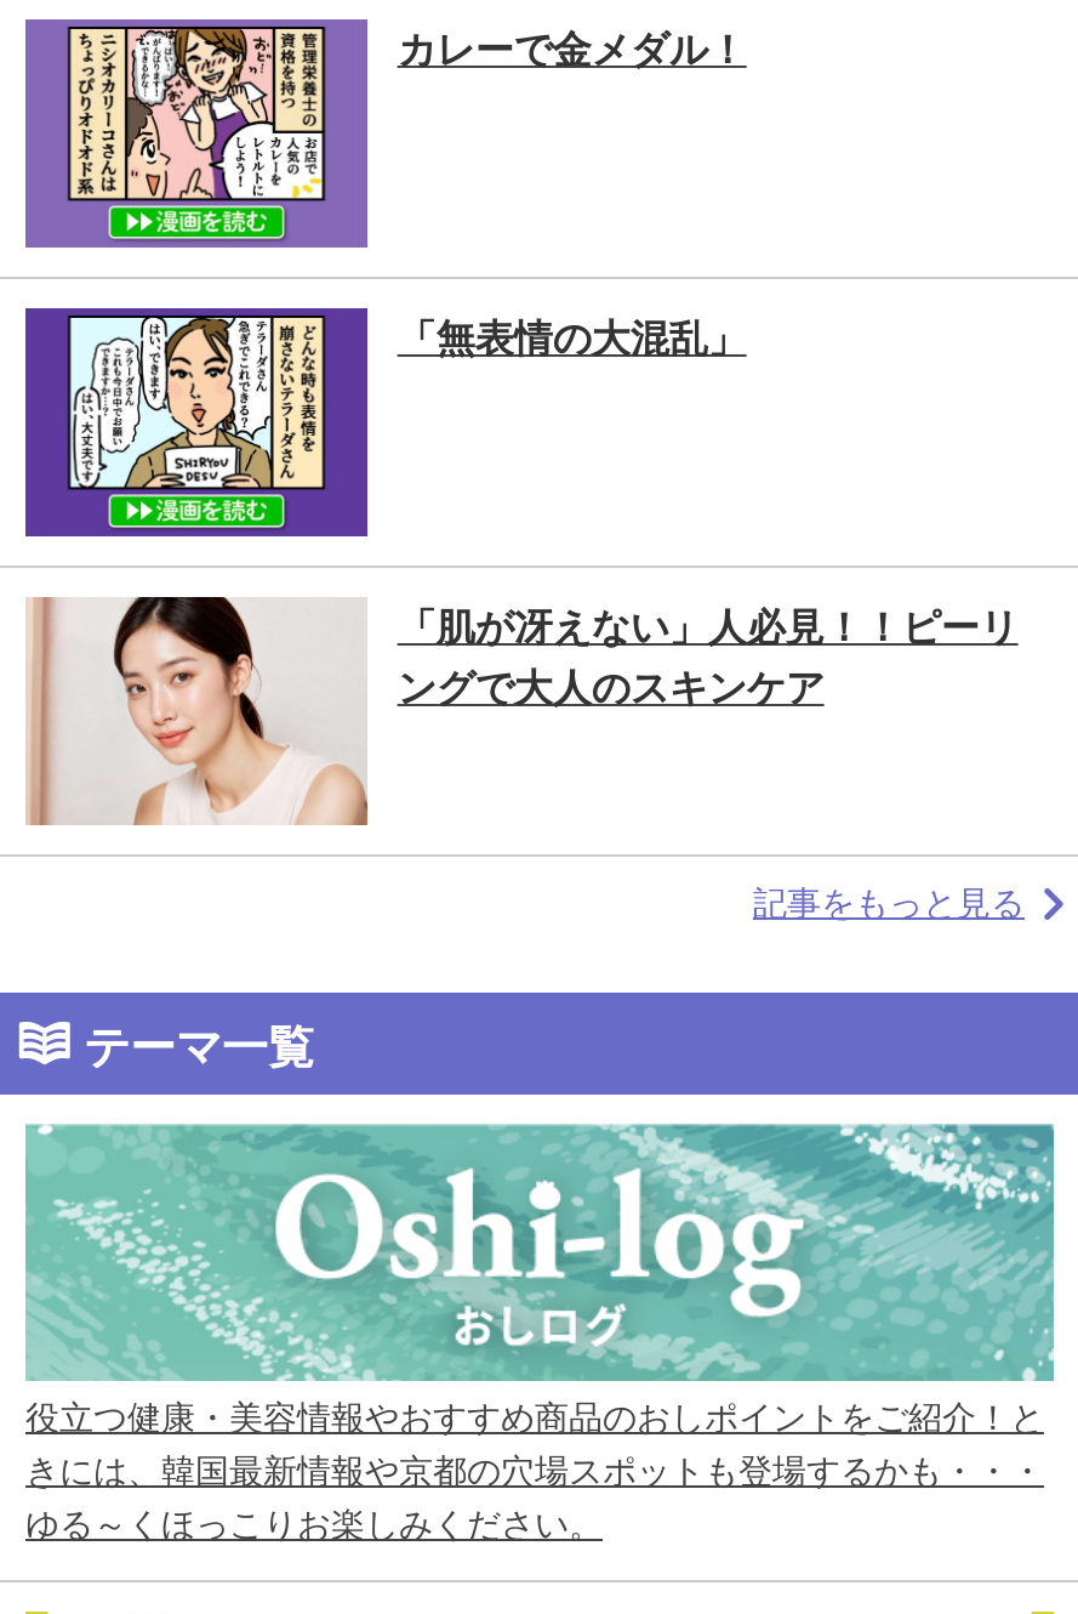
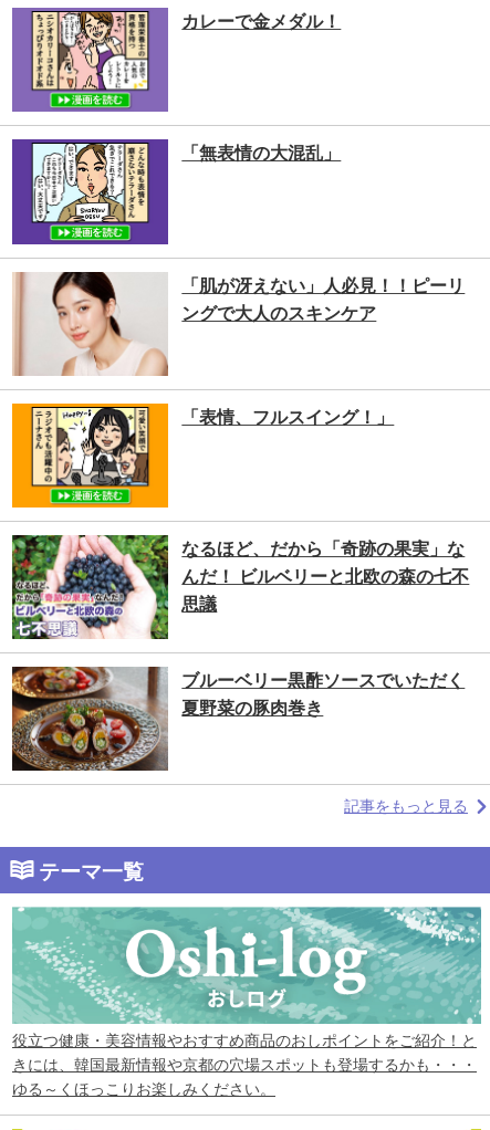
none -> [11,402,394,509] [image] | 「表情、フルスイング！」
none -> [11,534,469,640] [image] | なるほど、だから「奇跡の果実」な | んだ！ ビルベリーと北欧の森の七不 | 思議
none -> [11,666,465,772] [image] | ブルーベリー黒酢ソースでいただく | 夏野菜の豚肉巻き

